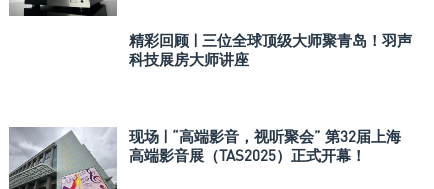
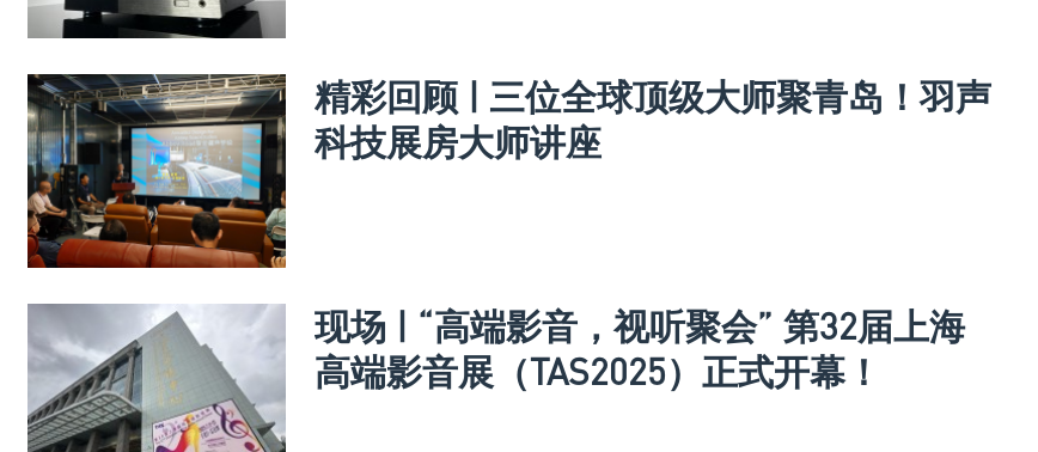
none -> [25,72,288,270] [image]

